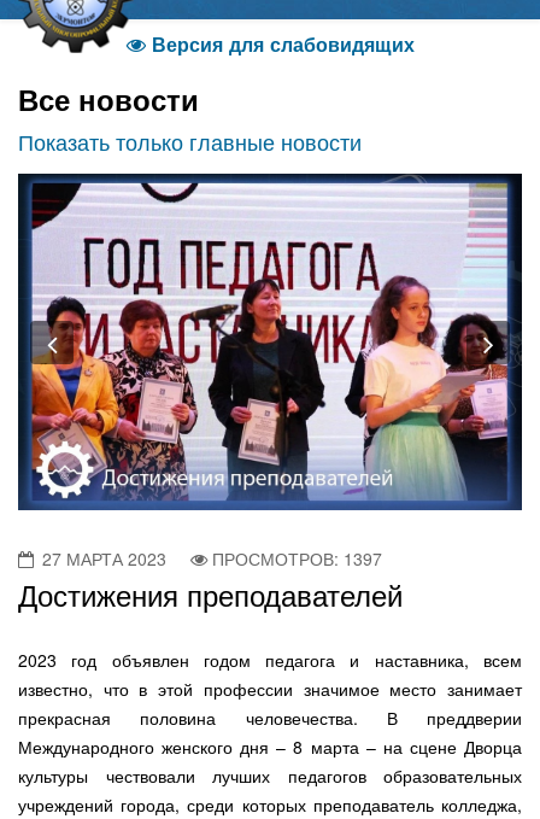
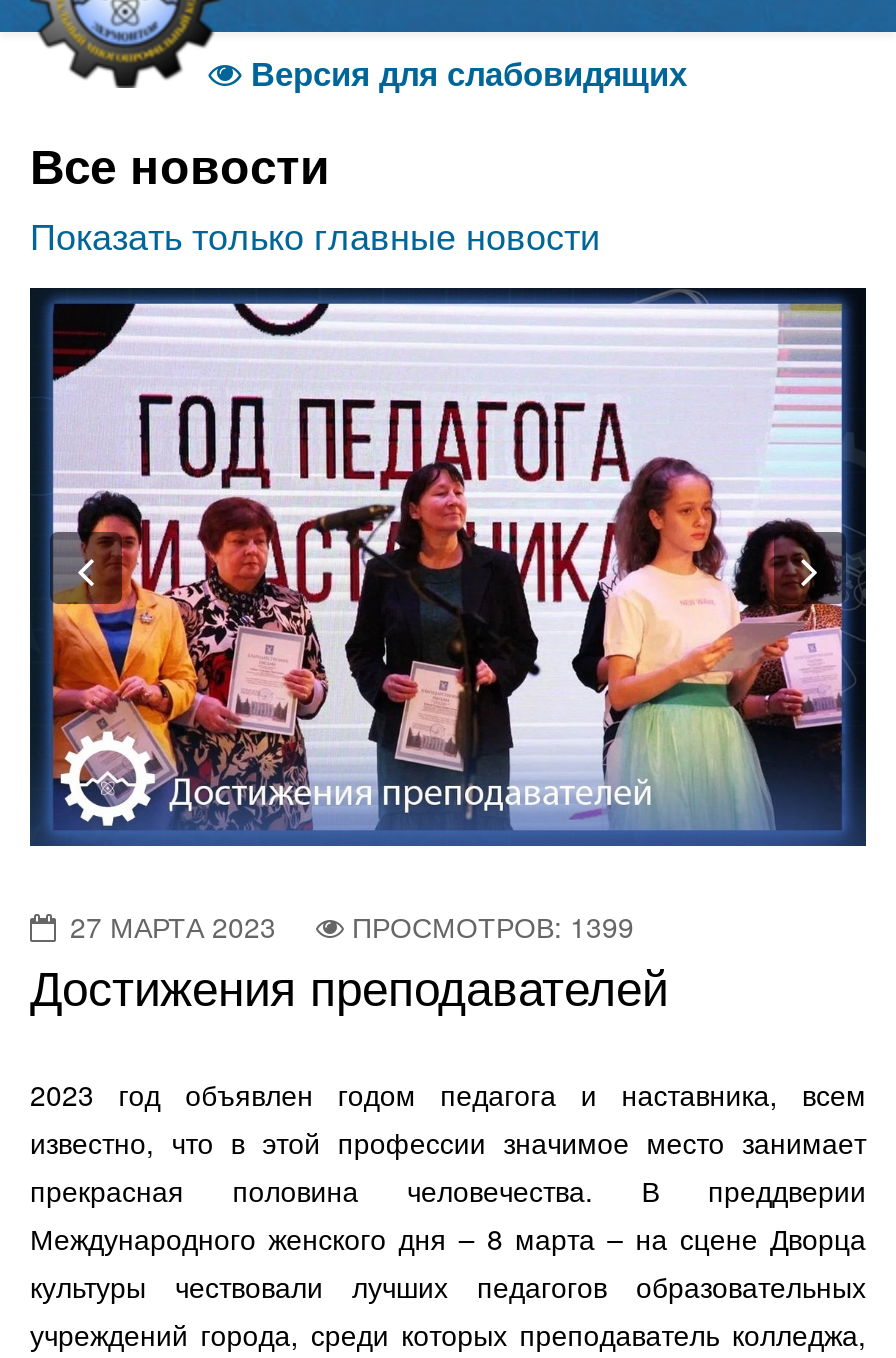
[42,546,382,570] 27 МАРТА 2023 ПРОСМОТРОВ: 1397 -> [70,906,634,946] 27 МАРТА 2023 ПРОСМОТРОВ: 1399

